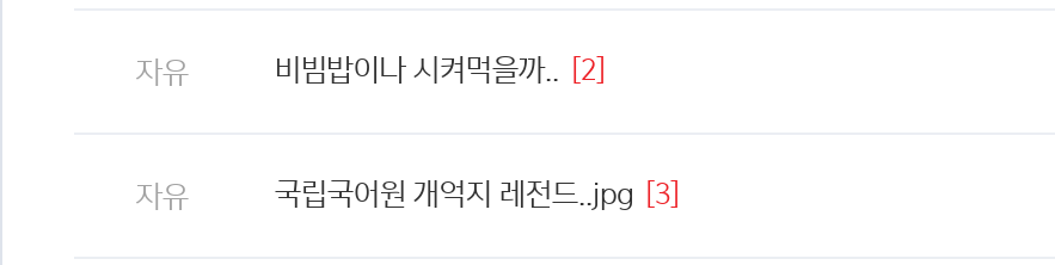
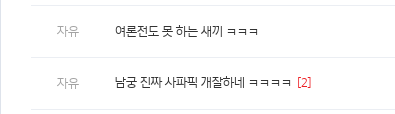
[275,51,605,87] 비빔밥이나 시켜먹을까.. [2] -> [115,24,259,39] 여론전도 못 하는 새끼 ㅋㅋㅋ
[275,175,679,211] 국립국어원 개억지 레전드..jpg [3] -> [115,75,311,90] 남궁 진짜 사파픽 개잘하네 ㅋㅋㅋㅋ [2]

